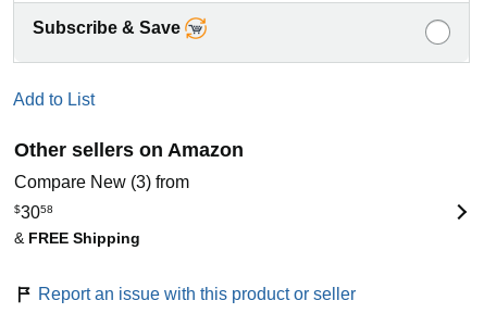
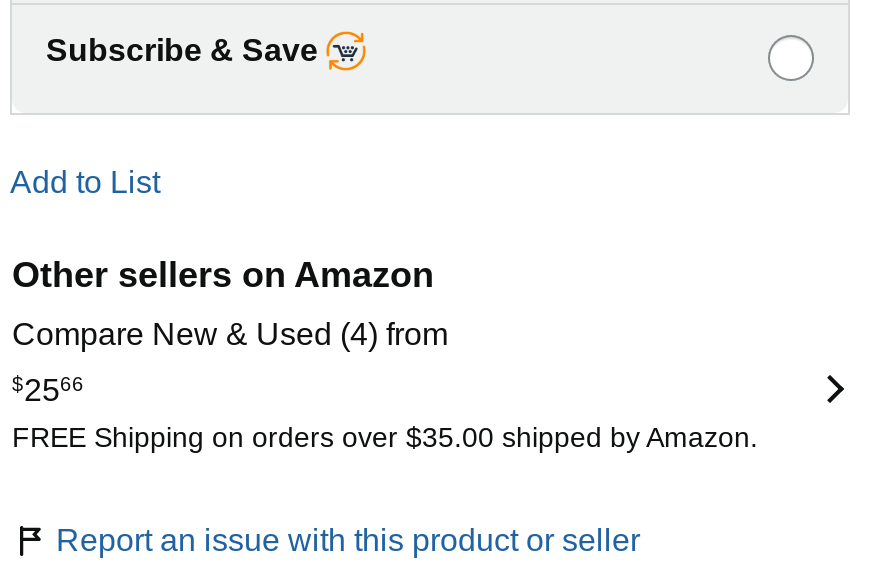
[14,173,189,191] Compare New (3) from -> [12,317,448,351] Compare New & Used (4) from
[14,203,140,247] $3058 | & FREE Shipping -> [12,373,758,453] $2566 | FREE Shipping on orders over $35.00 shipped by Amazon.

